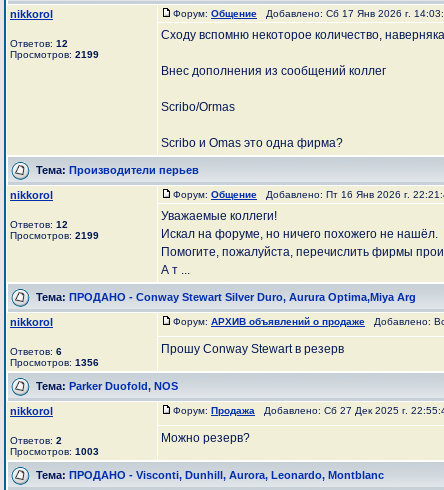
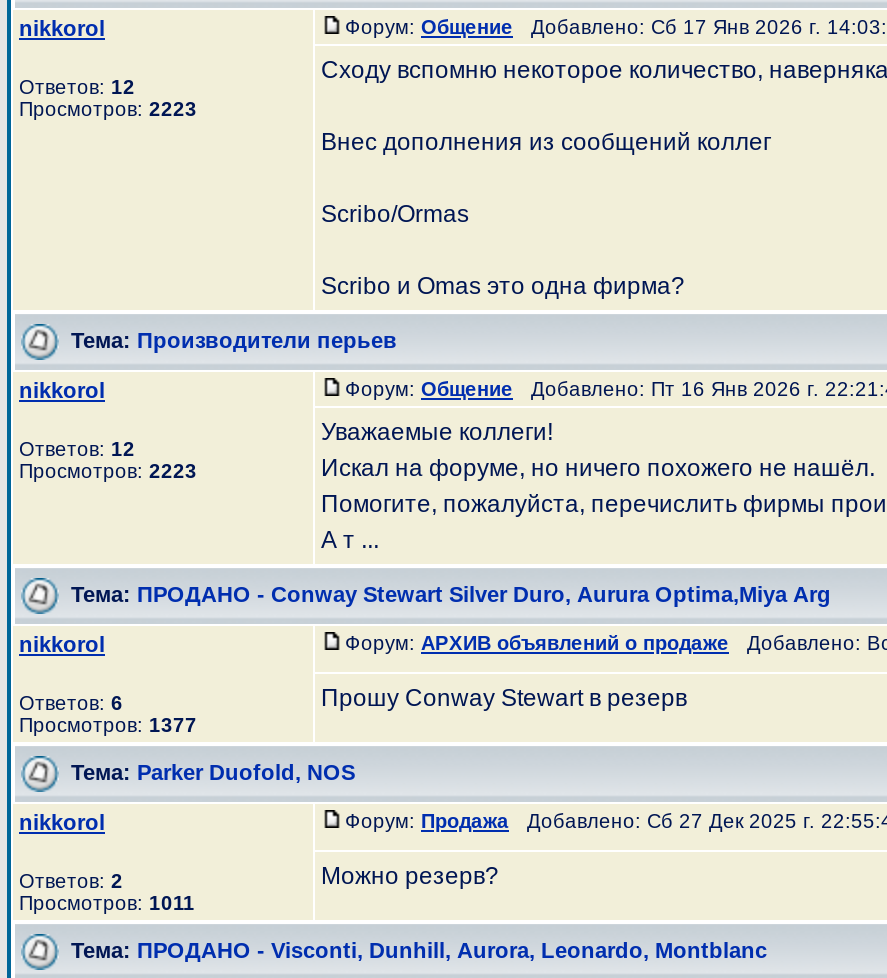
[10,49,99,60] Просмотров: 2199 -> [19,98,197,120] Просмотров: 2223
[10,230,99,241] Просмотров: 2199 -> [19,460,197,482] Просмотров: 2223
[10,357,99,368] Просмотров: 1356 -> [19,714,197,736] Просмотров: 1377
[10,446,99,457] Просмотров: 1003 -> [19,892,195,914] Просмотров: 1011

